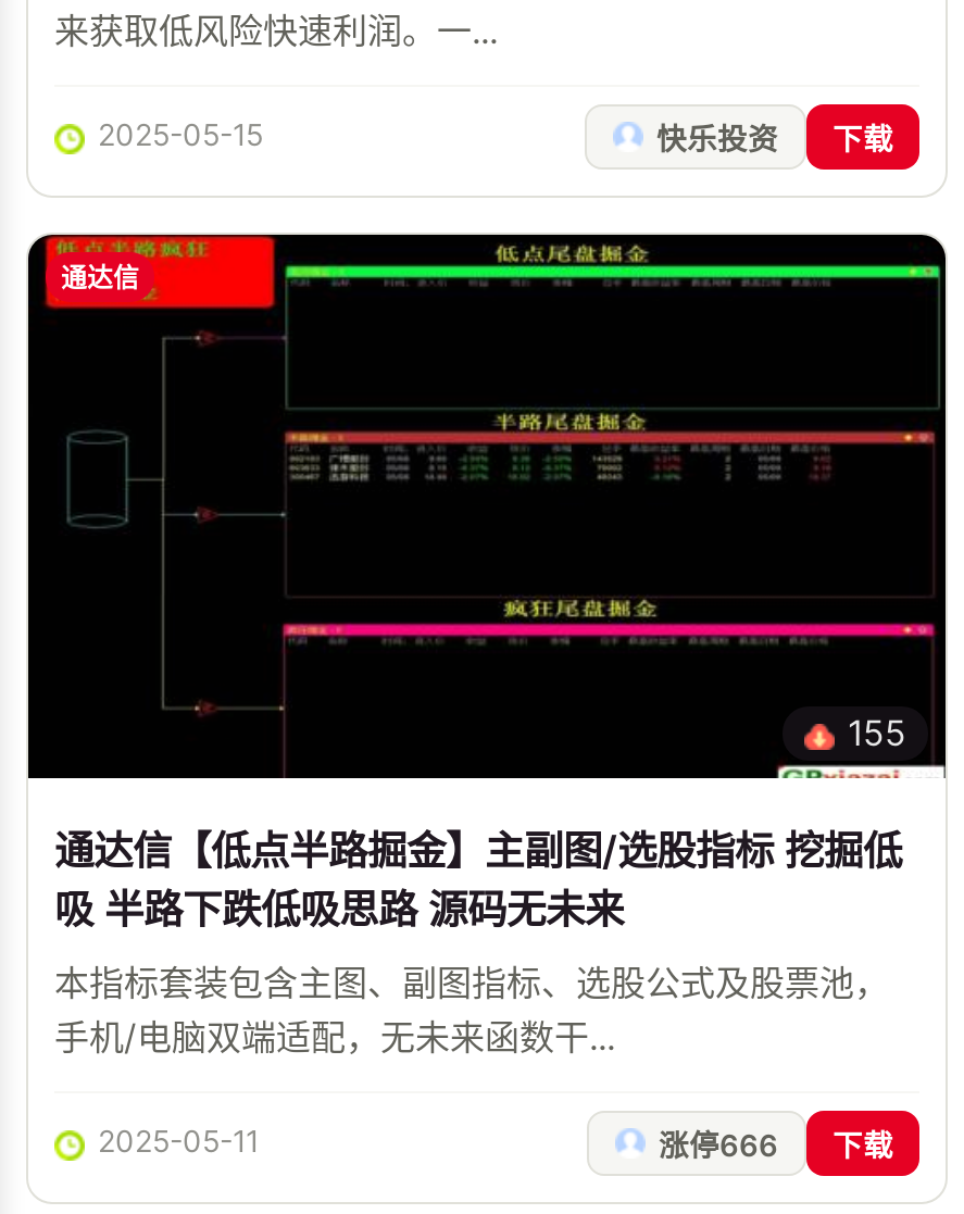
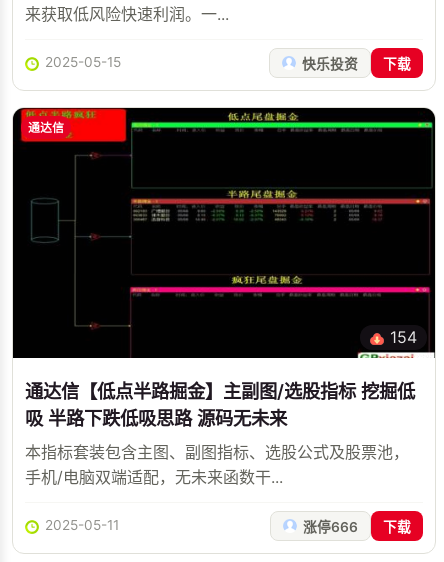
[848,710,906,754] 155 -> [390,327,417,347] 154

